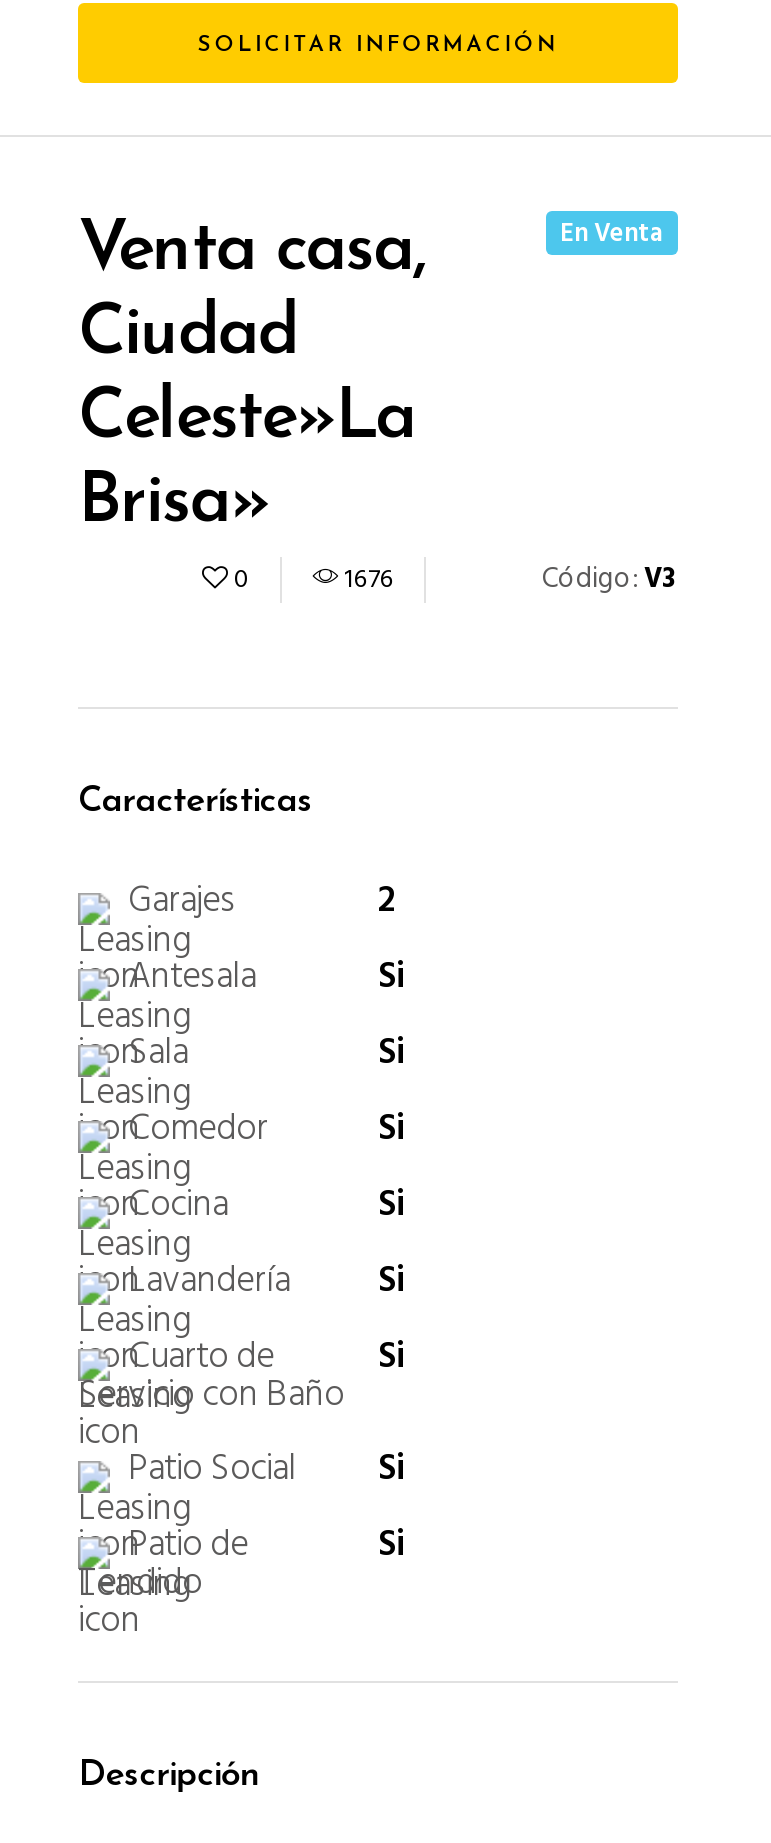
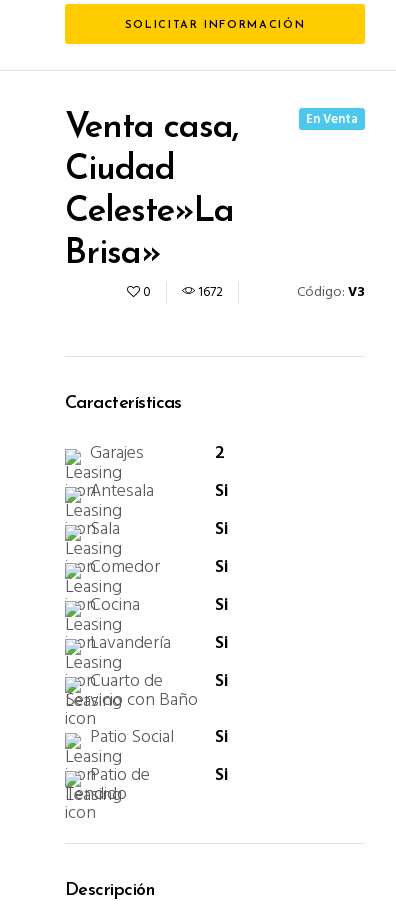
[344,559,394,601] 1676 -> [198,282,223,303] 1672

